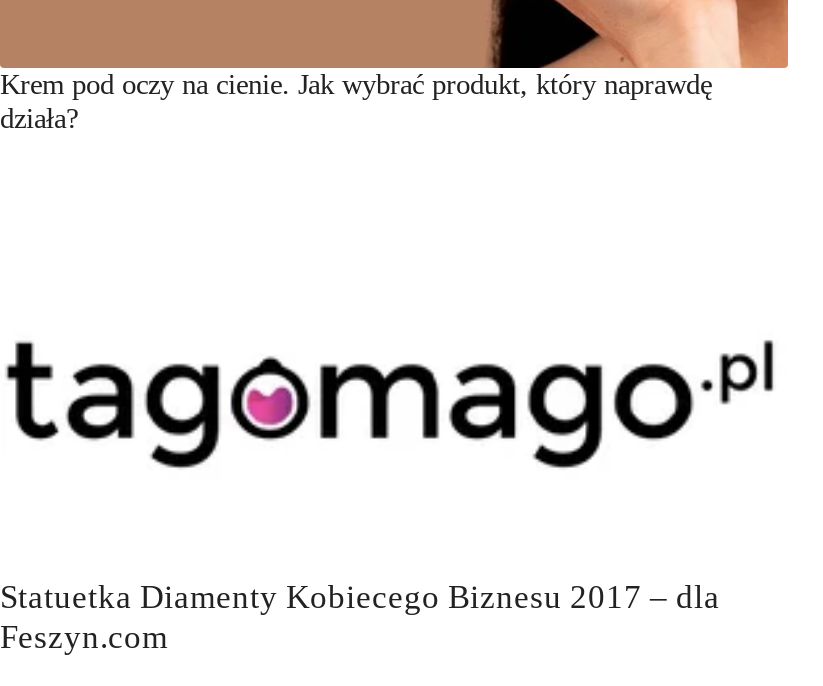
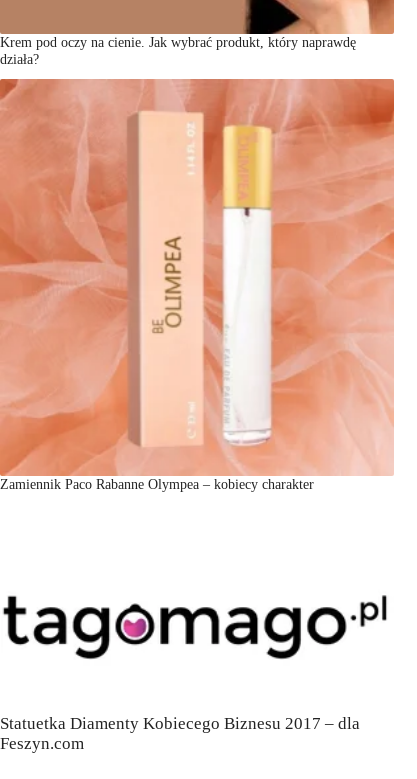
none -> [0,78,394,492] [image] | Zamiennik Paco Rabanne Olympea – kobiecy charakter

